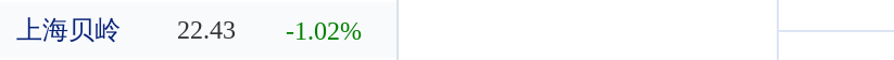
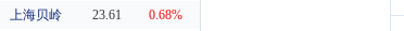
[177,15,236,45] 22.43 -> [92,7,122,22] 23.61
[286,15,362,45] -1.02% -> [149,8,182,23] 0.68%

